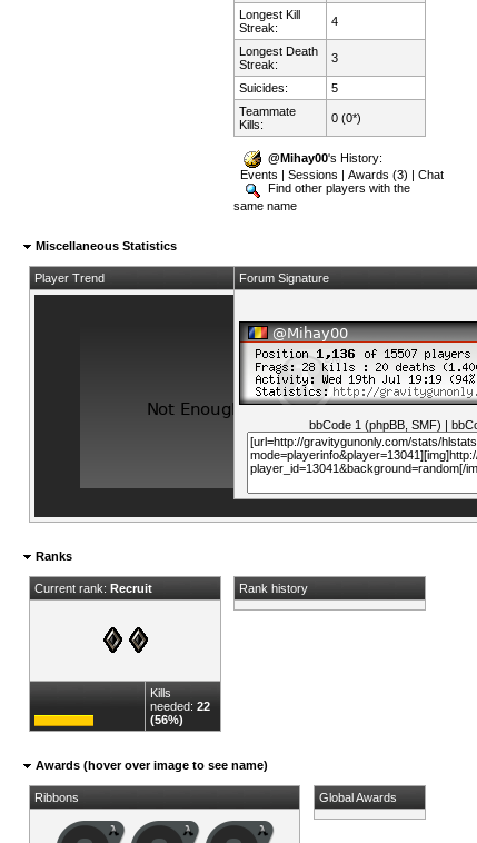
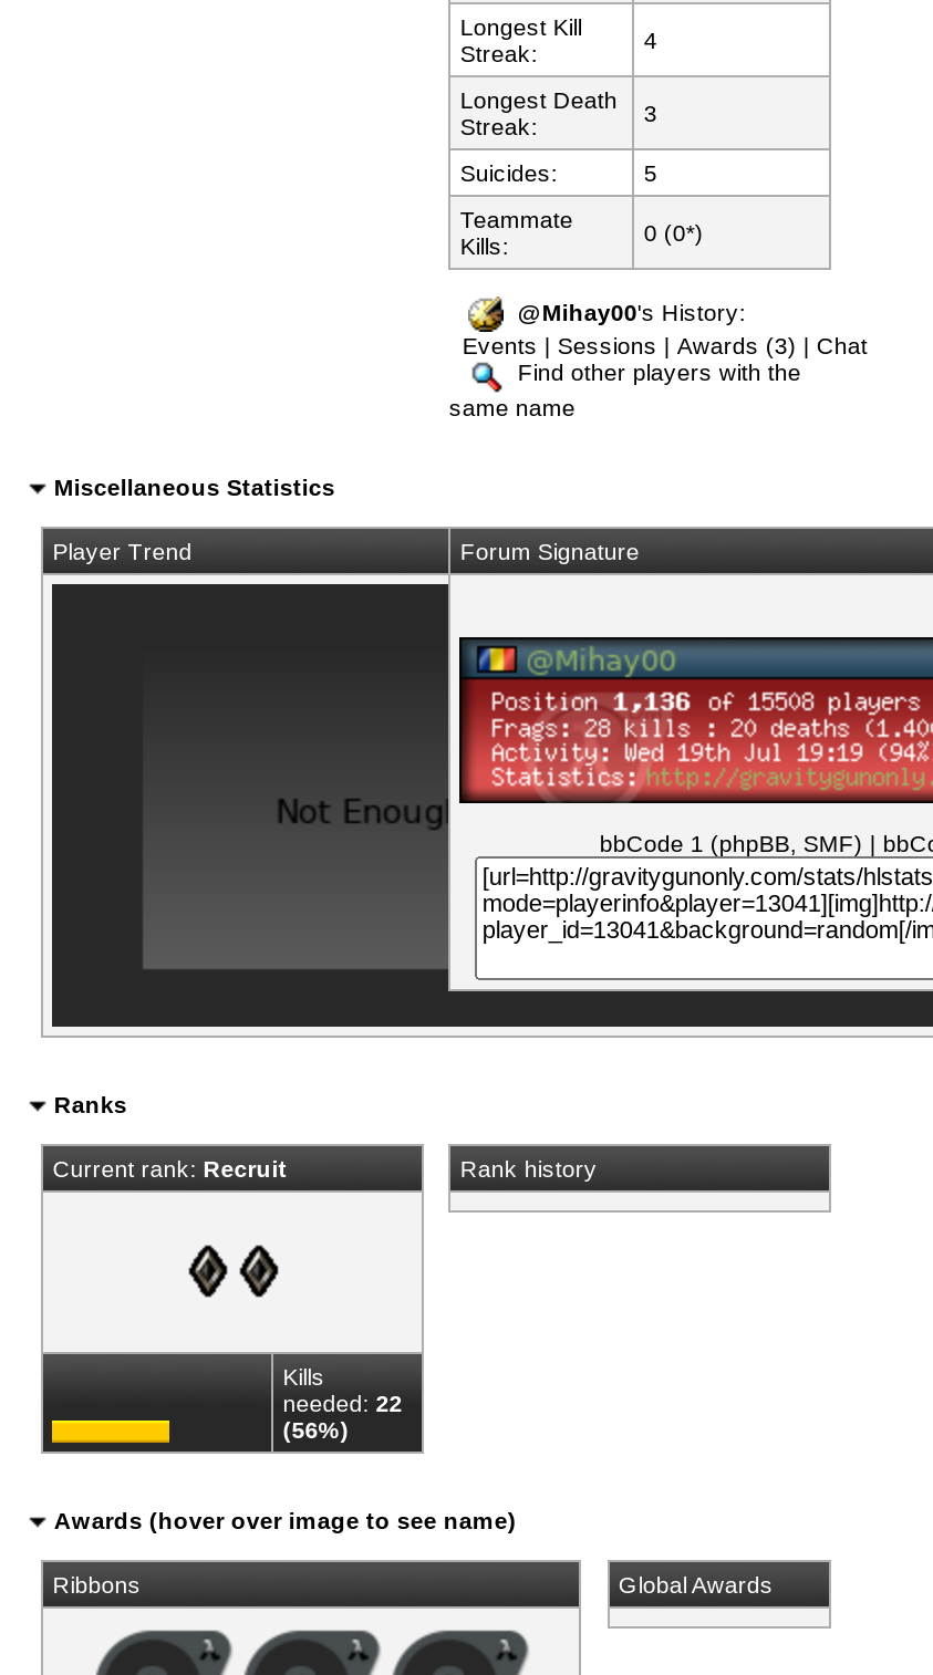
[239,326,474,403] [image] -> [462,648,926,801] [image]

